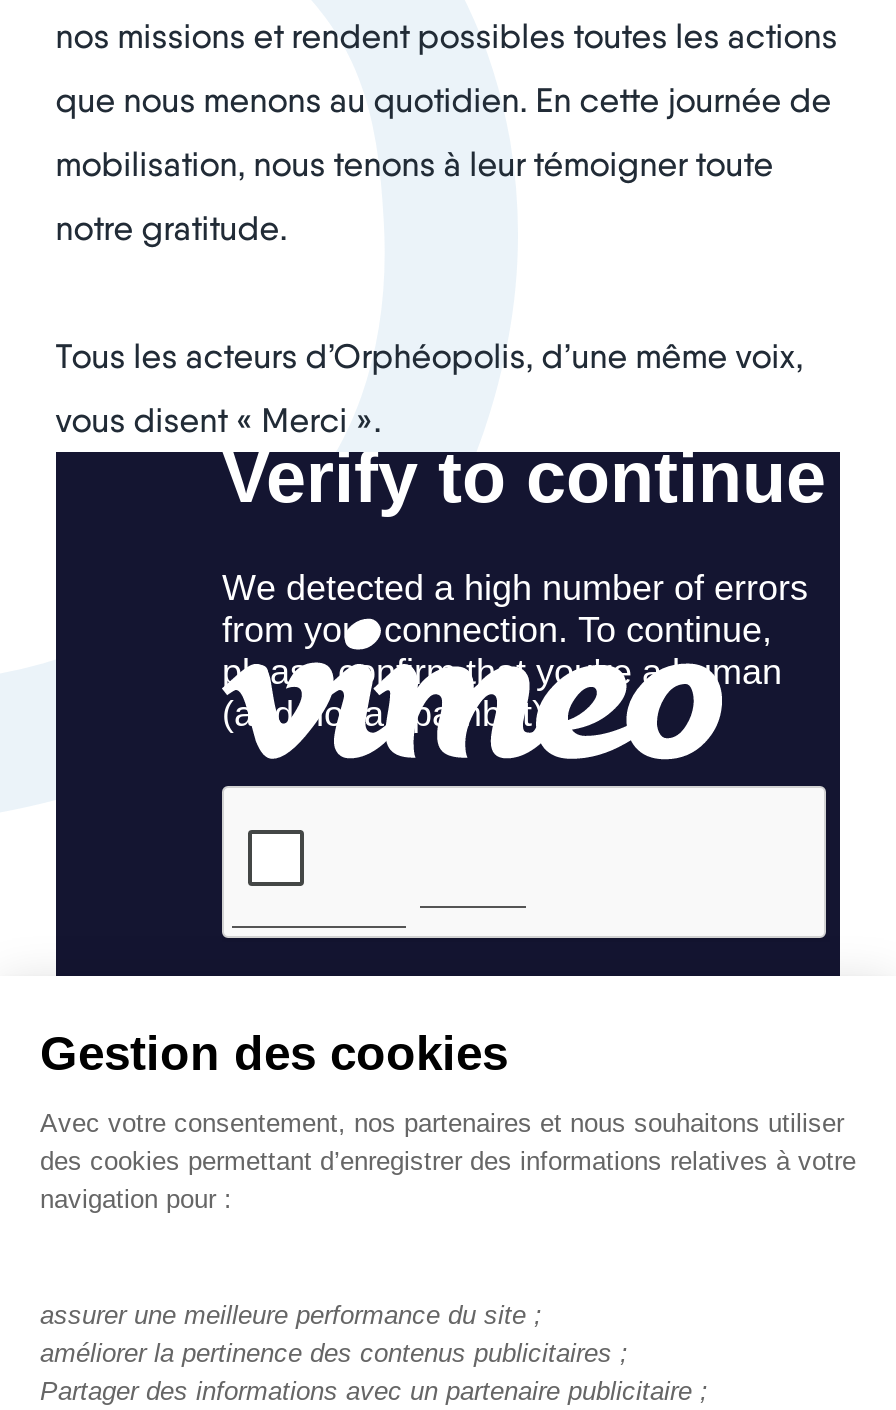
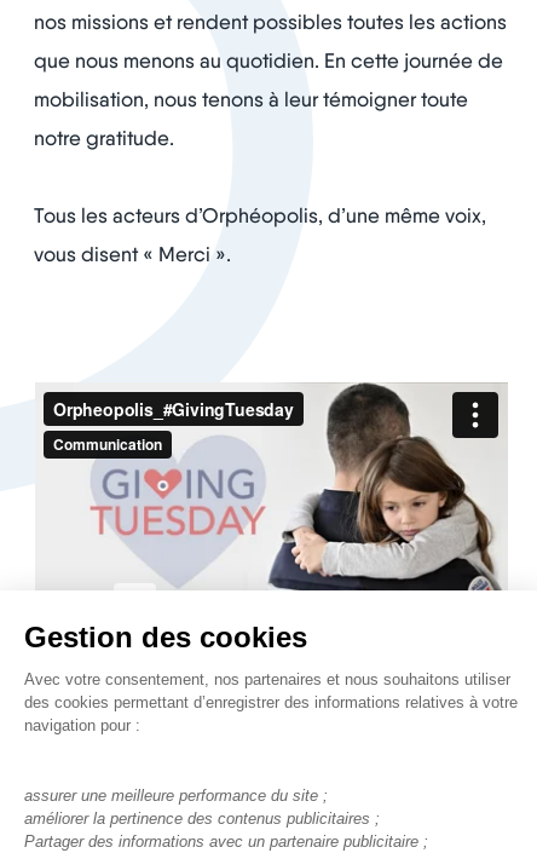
[54,450,842,978] [image] -> [34,273,508,592] [image]

